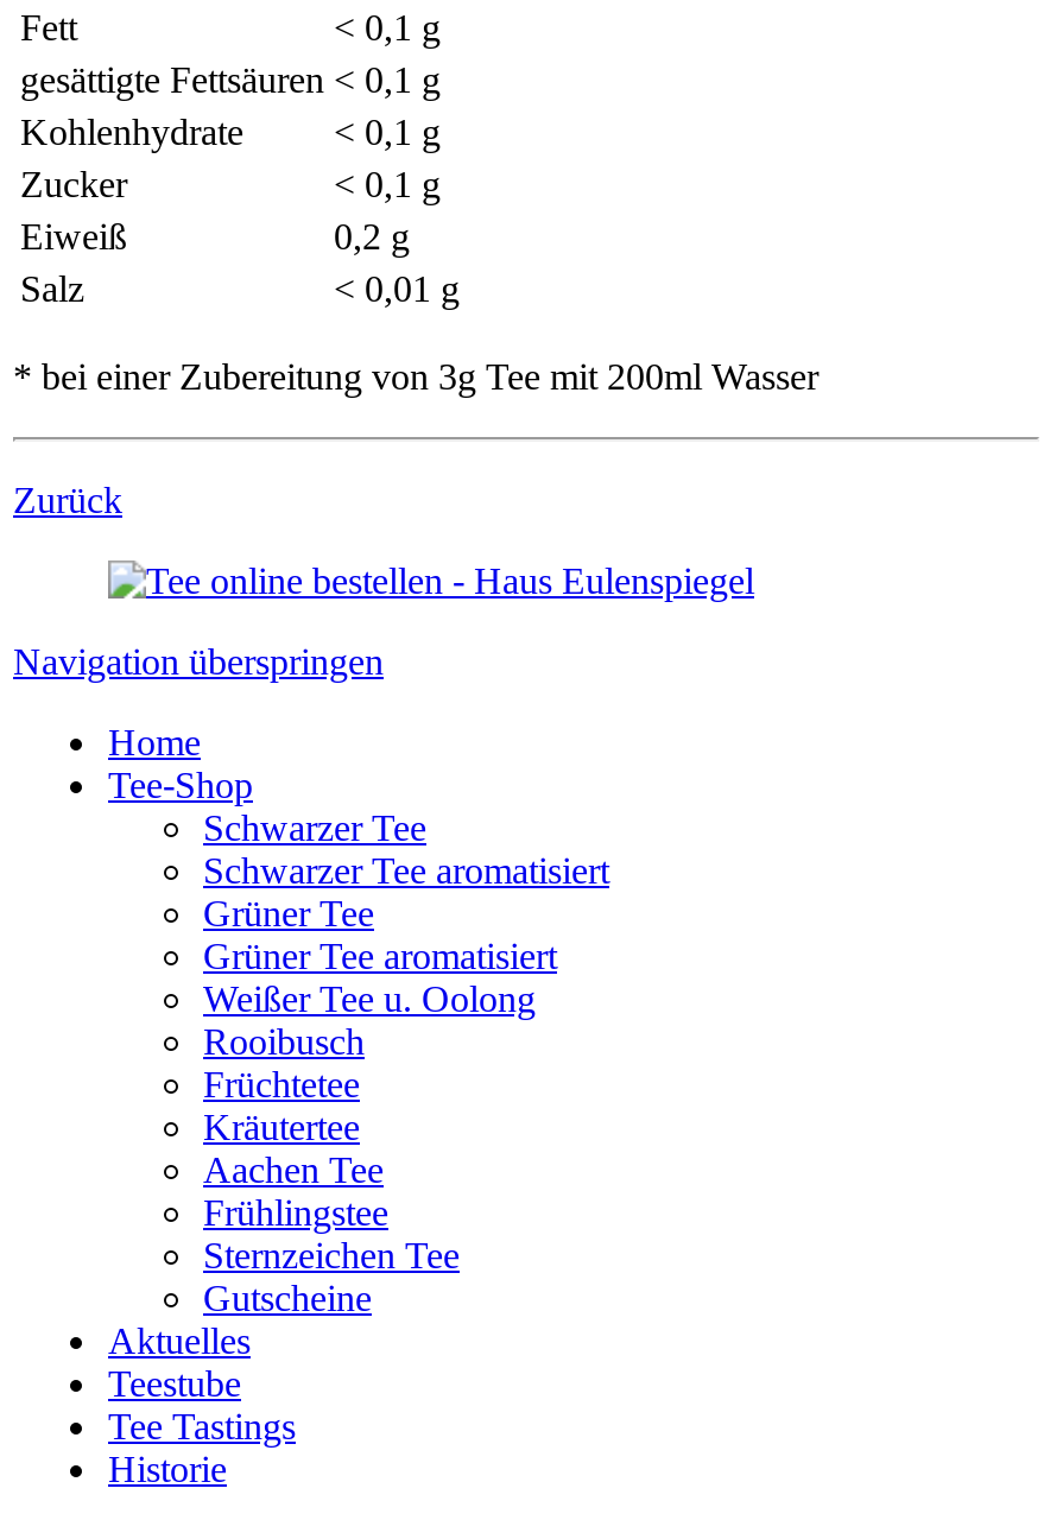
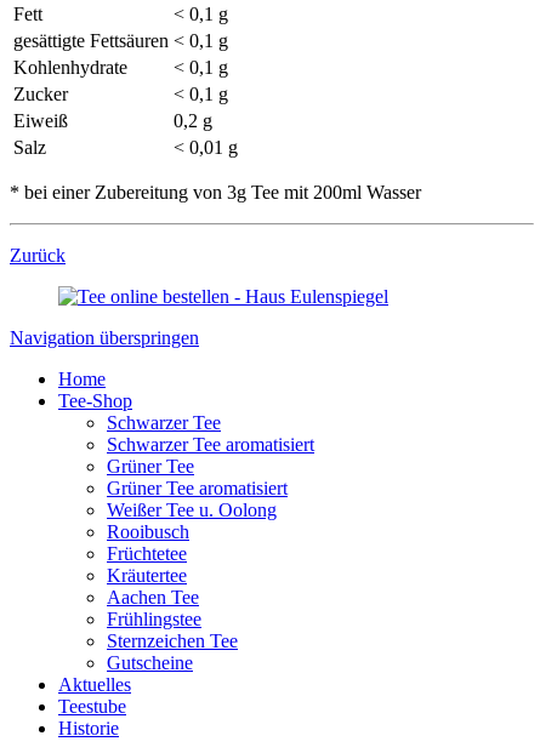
[108,1407,296,1447] Tee Tastings -> none

